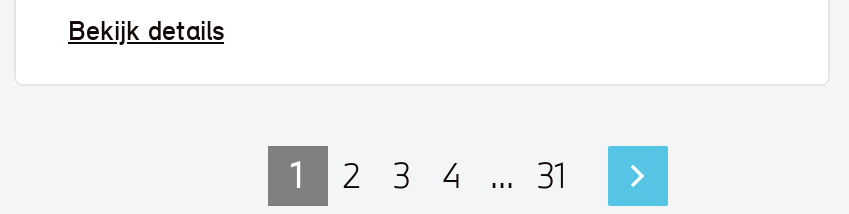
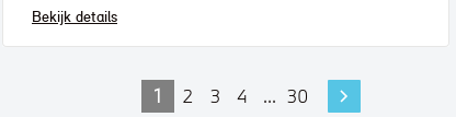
[291,154,567,196] 1 2 3 4 ... 31 -> [154,84,307,107] 1 2 3 4 ... 30

